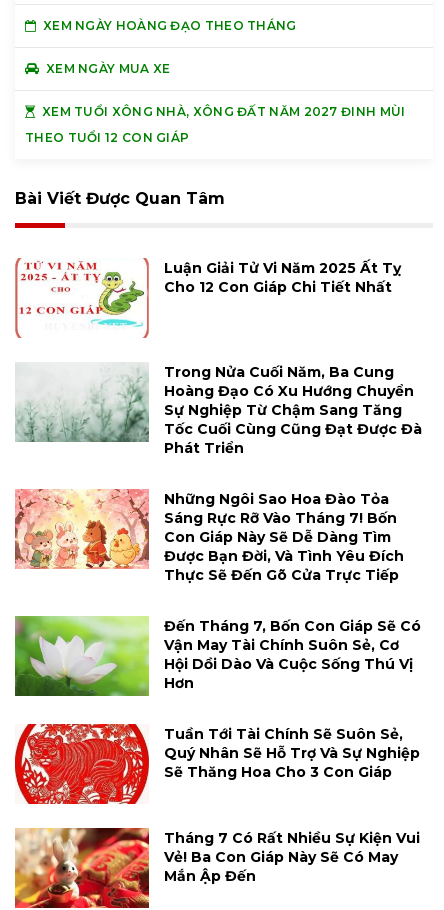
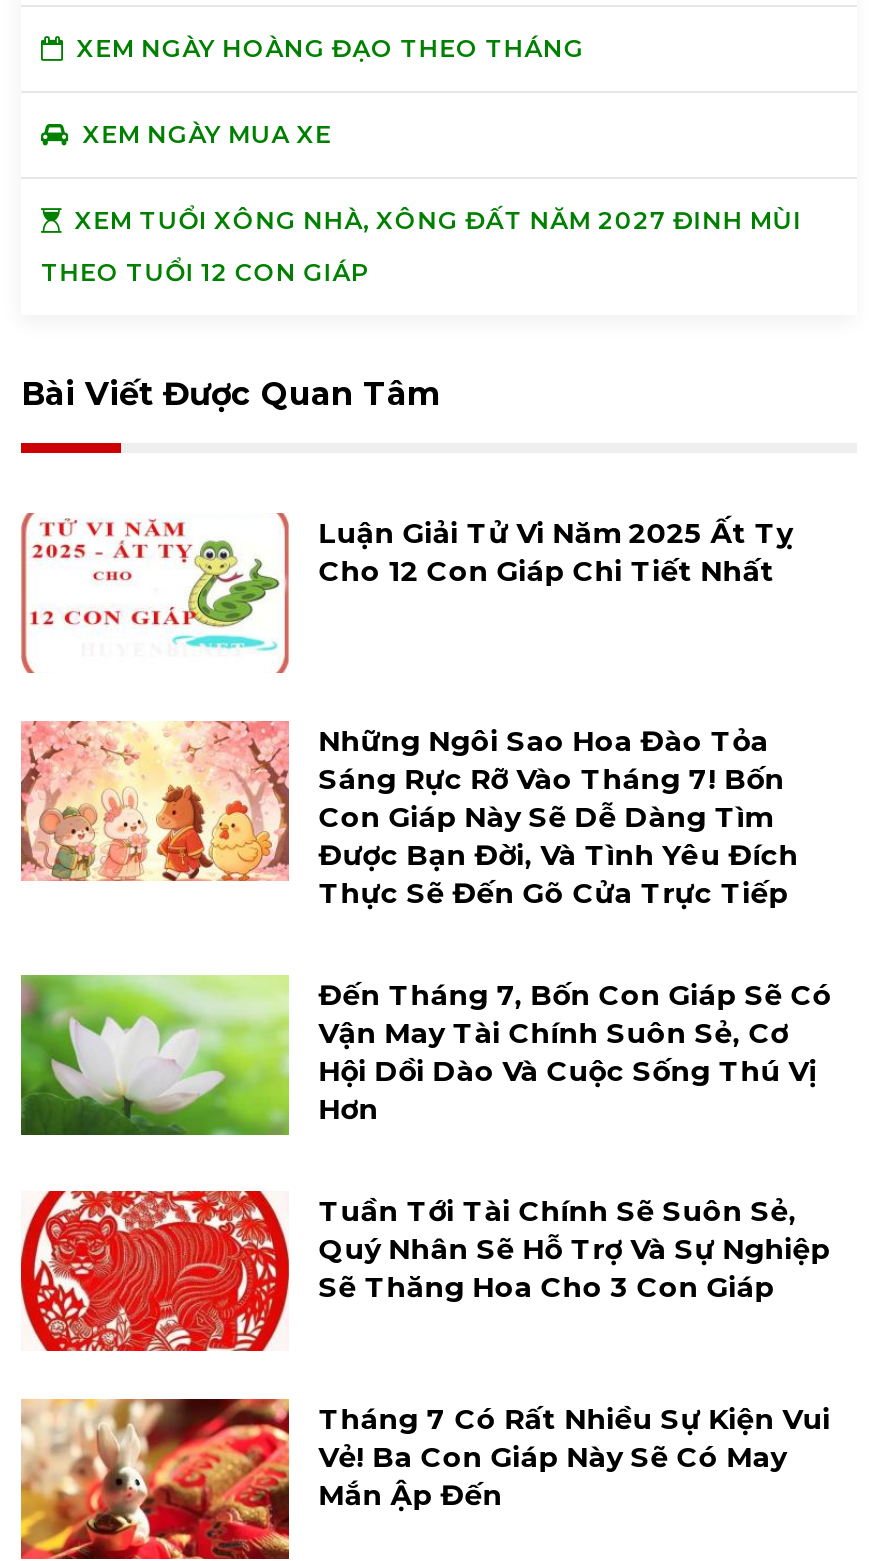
[15,362,422,456] [image] | Trong Nửa Cuối Năm, Ba Cung | Hoàng Đạo Có Xu Hướng Chuyển | Sự Nghiệp Từ Chậm Sang Tăng | Tốc Cuối Cùng Cũng Đạt Được Đà | Phát Triển -> none

